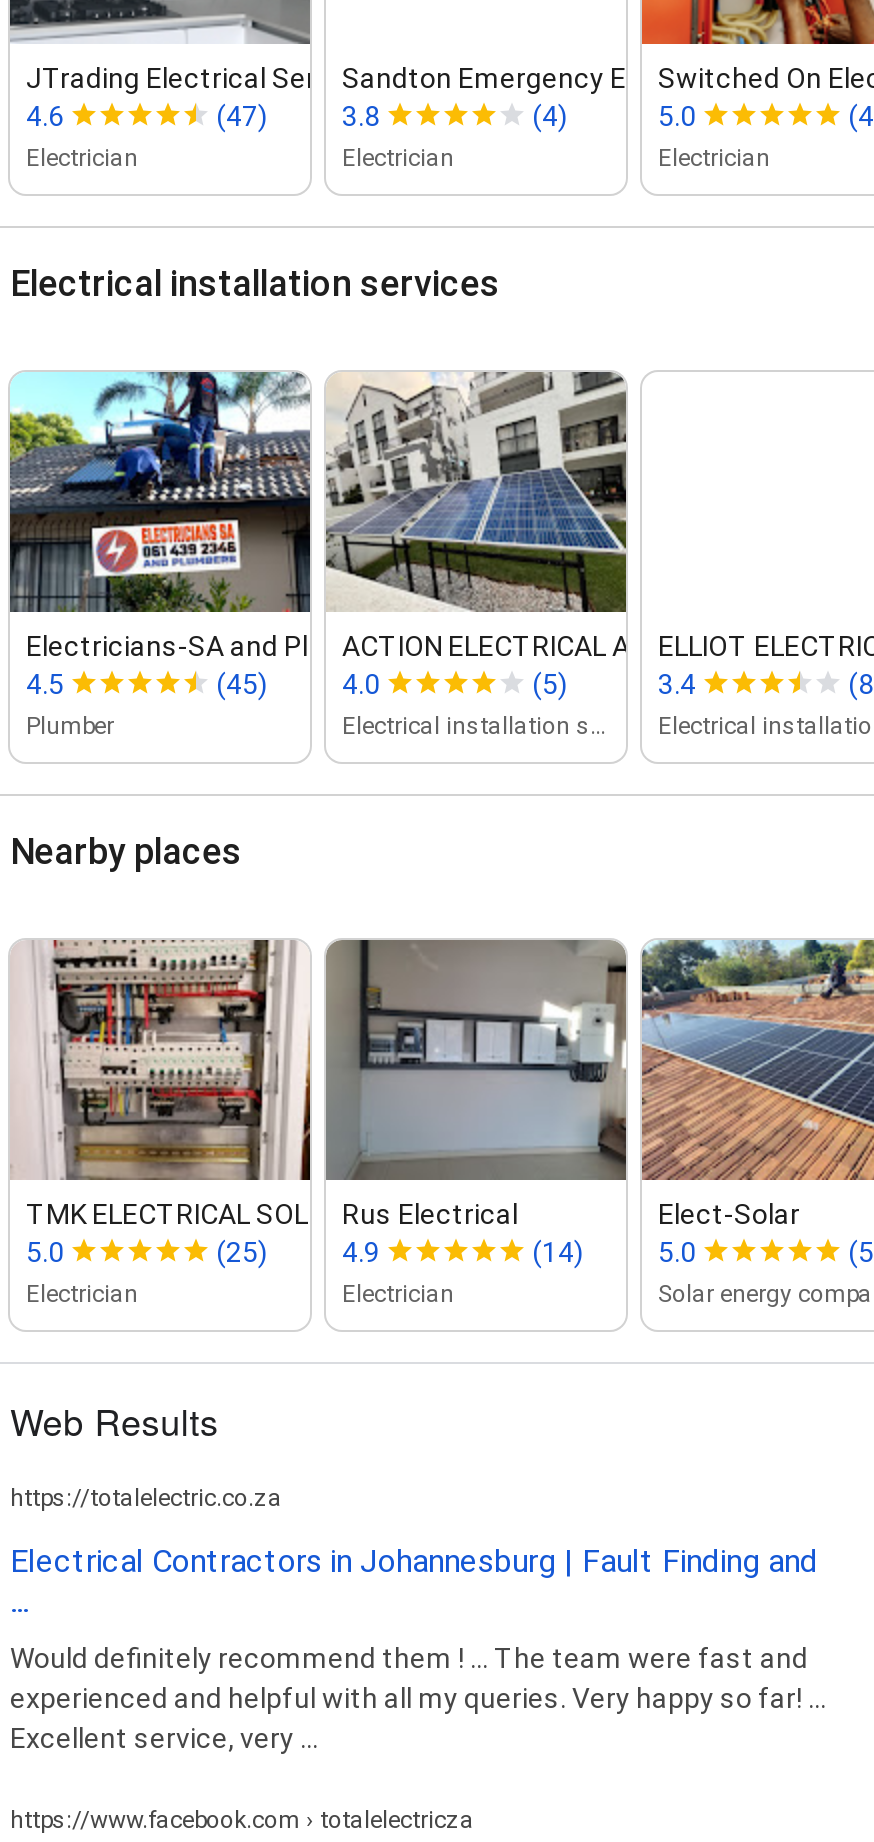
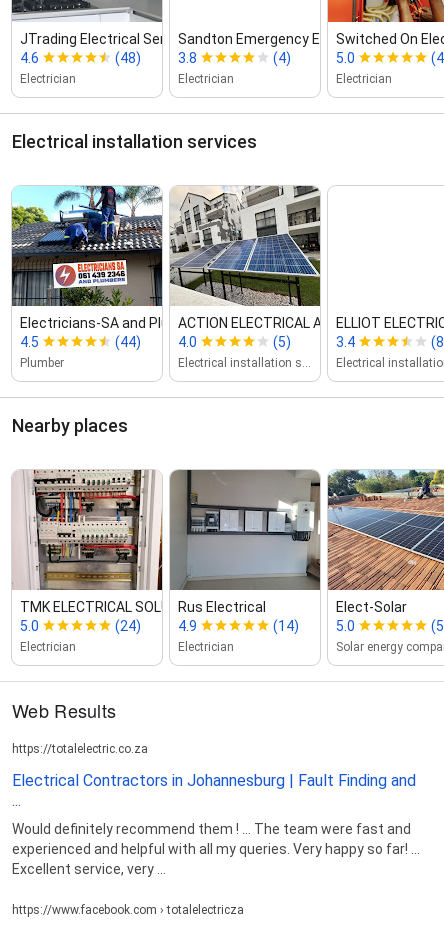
[216,99,268,131] (47) -> [115,50,141,66] (48)
[216,667,268,699] (45) -> [115,334,141,350] (44)
[216,1235,268,1267] (25) -> [115,618,141,634] (24)

